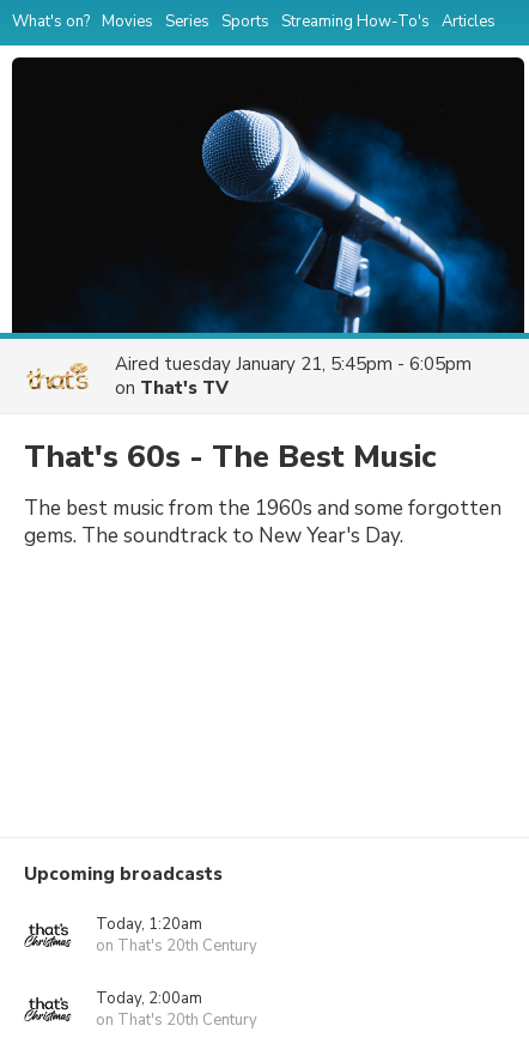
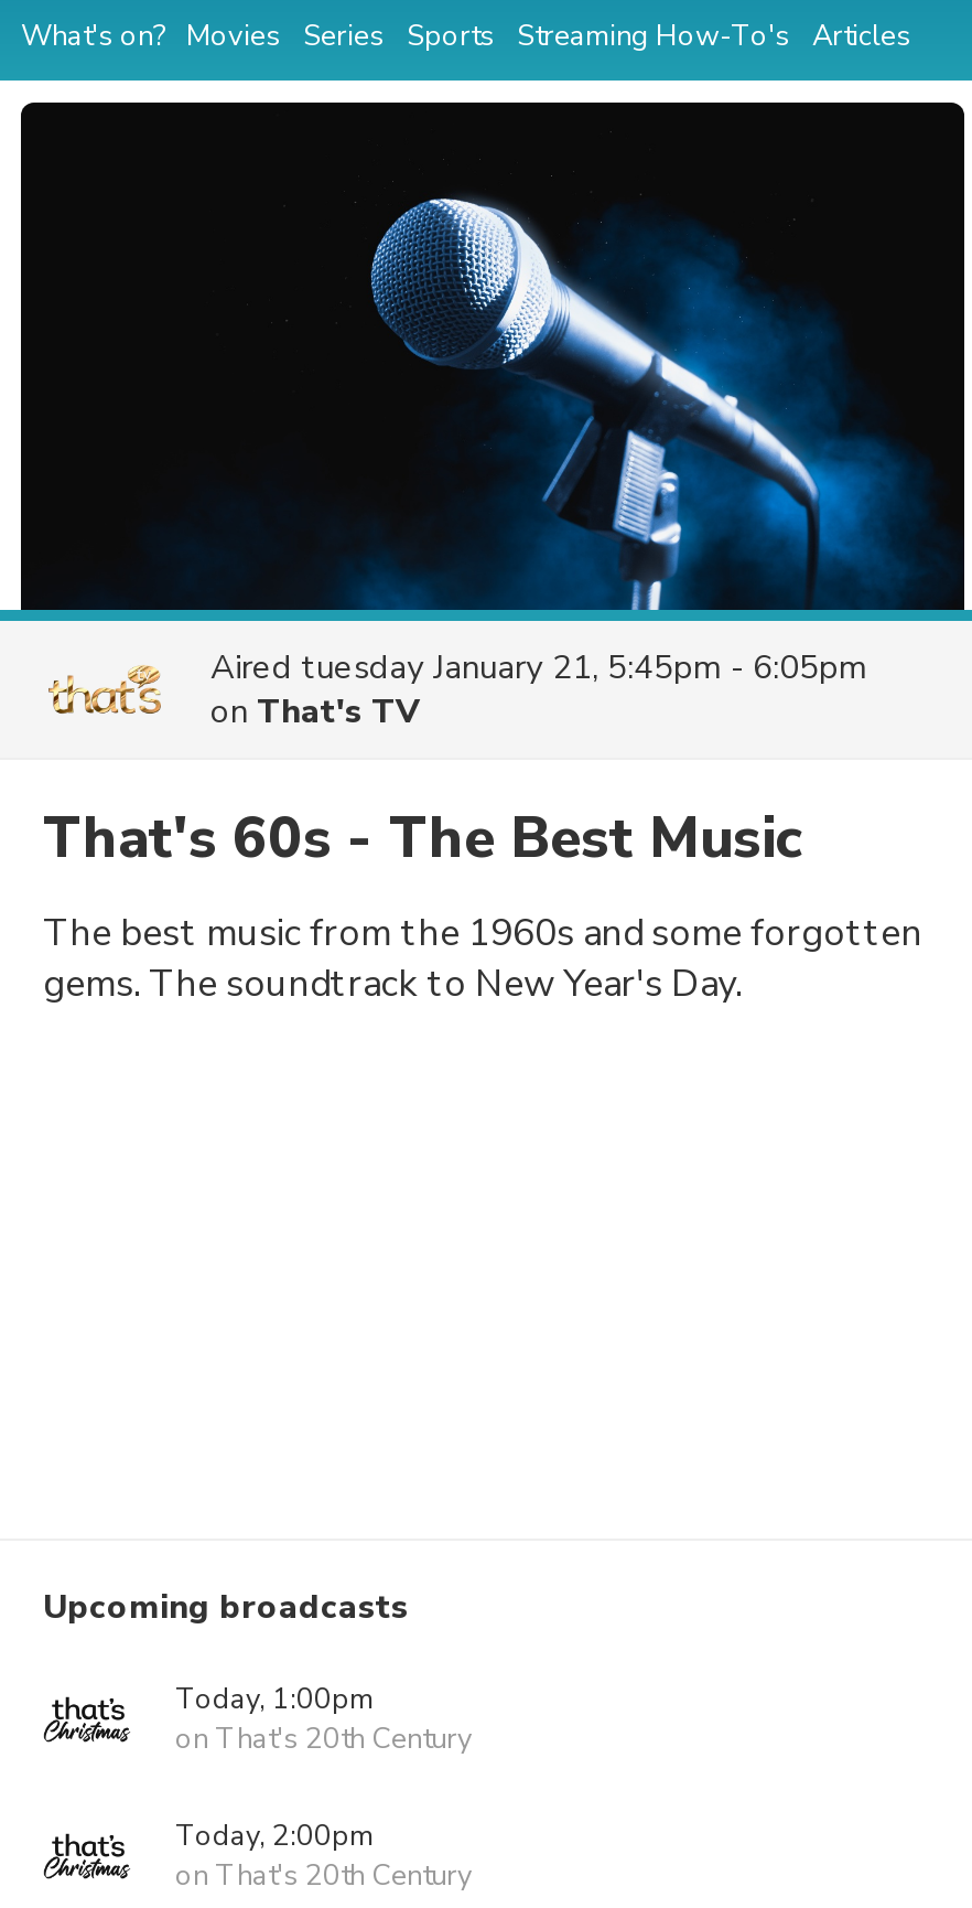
[96,913,202,935] Today, 1:20am -> [175,1680,374,1719] Today, 1:00pm
[96,988,202,1009] Today, 2:00am -> [175,1816,374,1856] Today, 2:00pm

